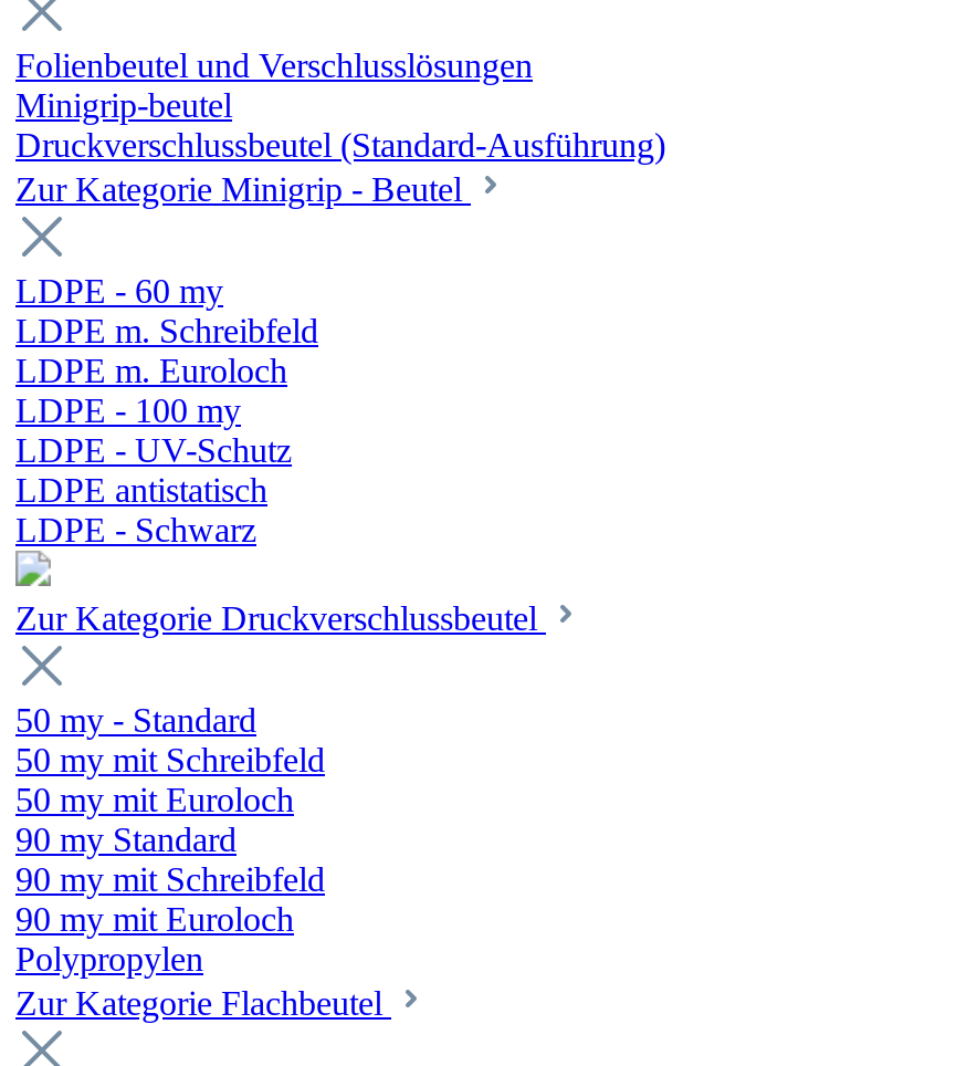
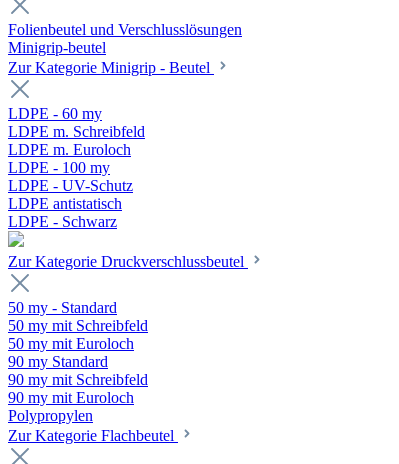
[15,126,665,164] Druckverschlussbeutel (Standard-Ausführung) -> none

